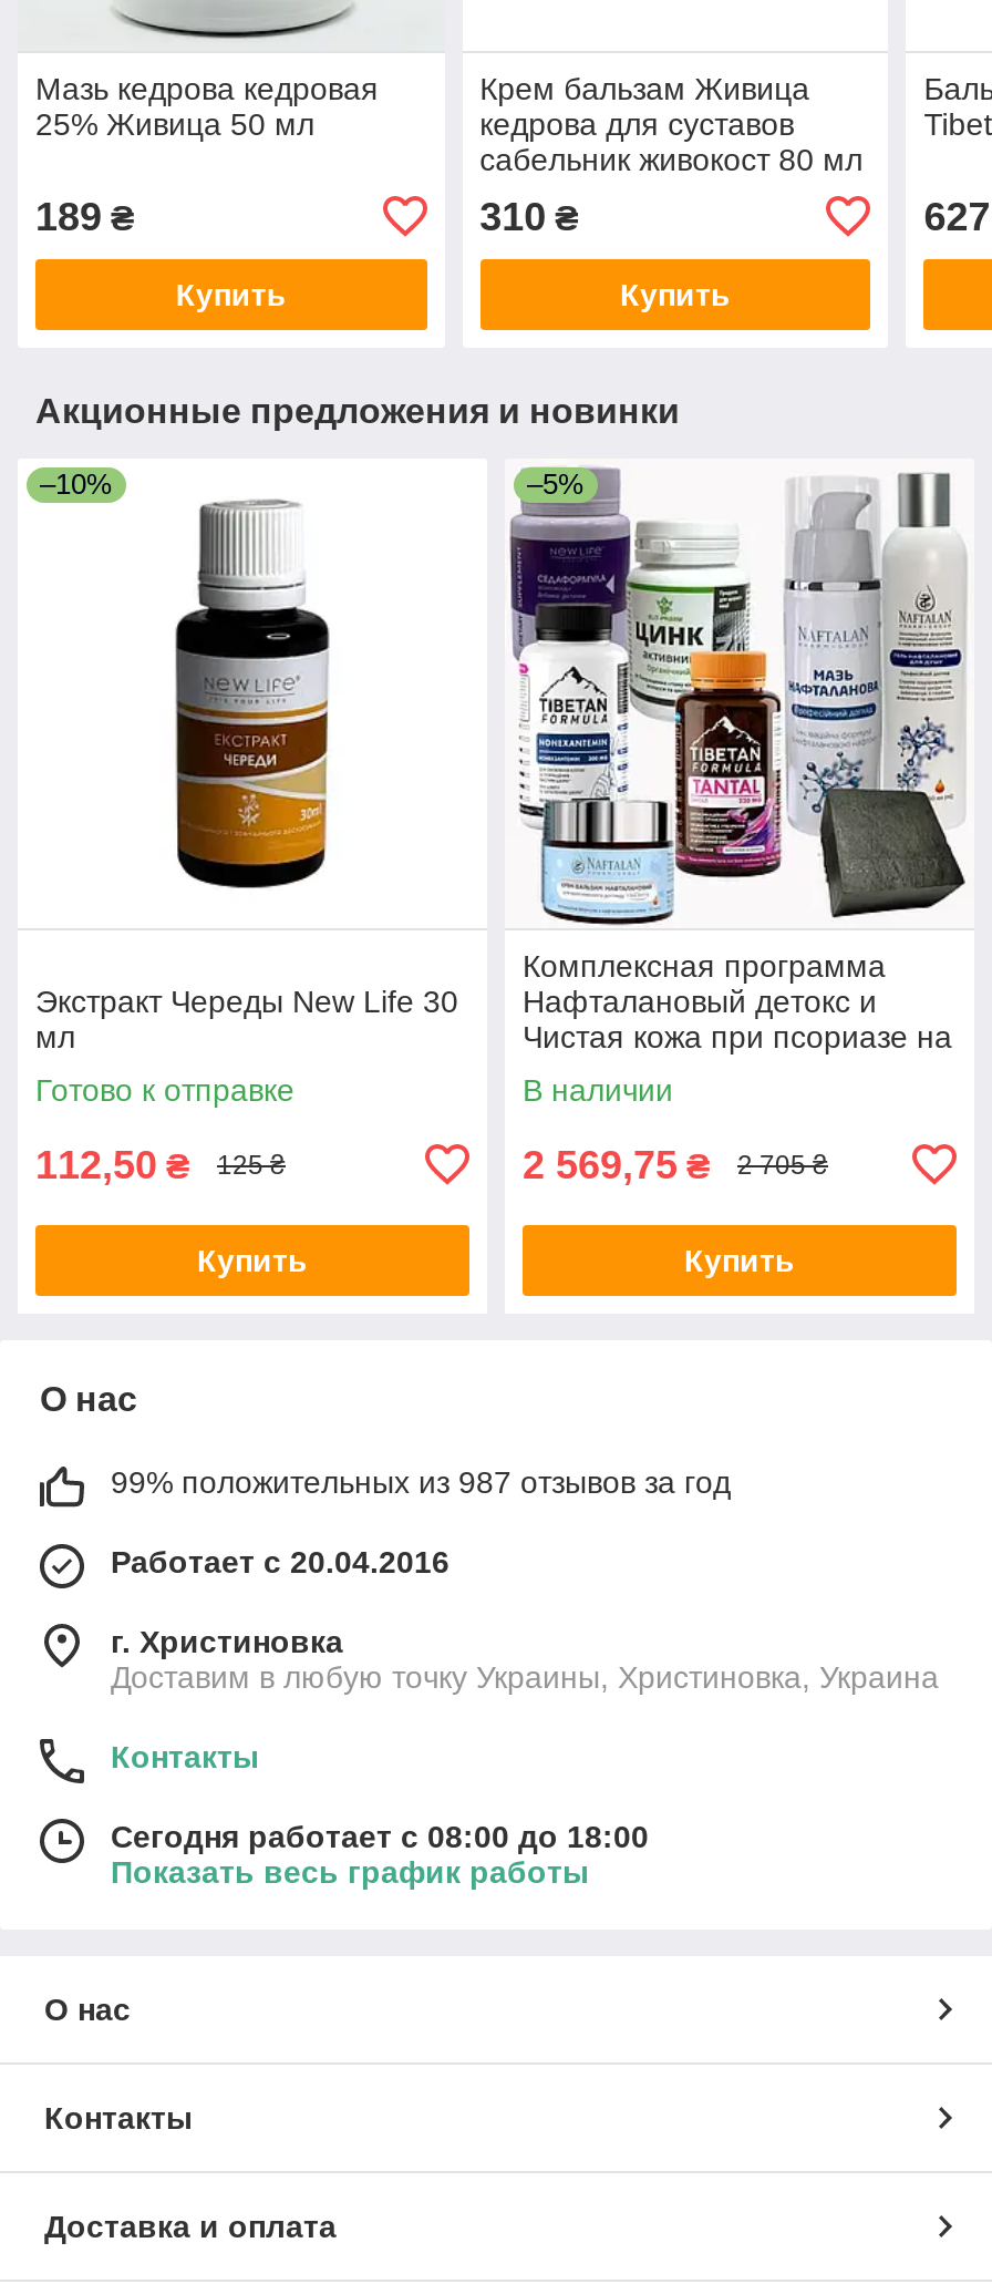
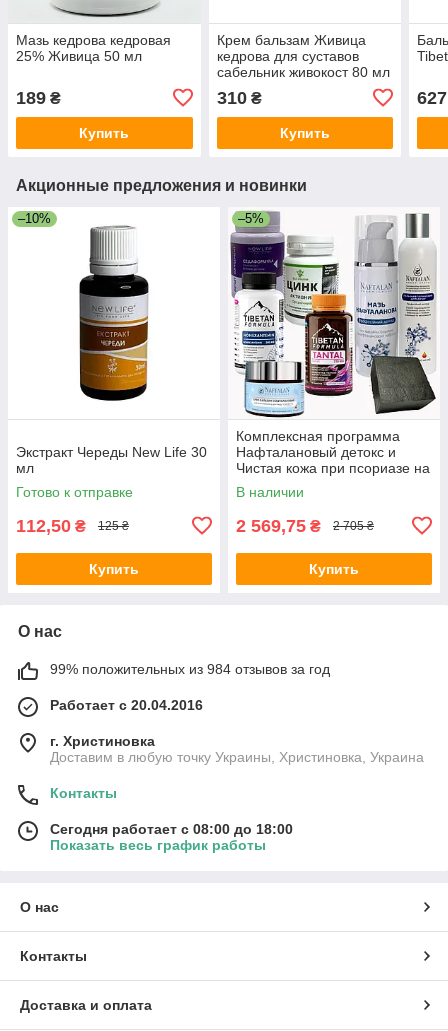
[111,1464,731,1499] 99% положительных из 987 отзывов за год -> [50,661,330,677] 99% положительных из 984 отзывов за год

